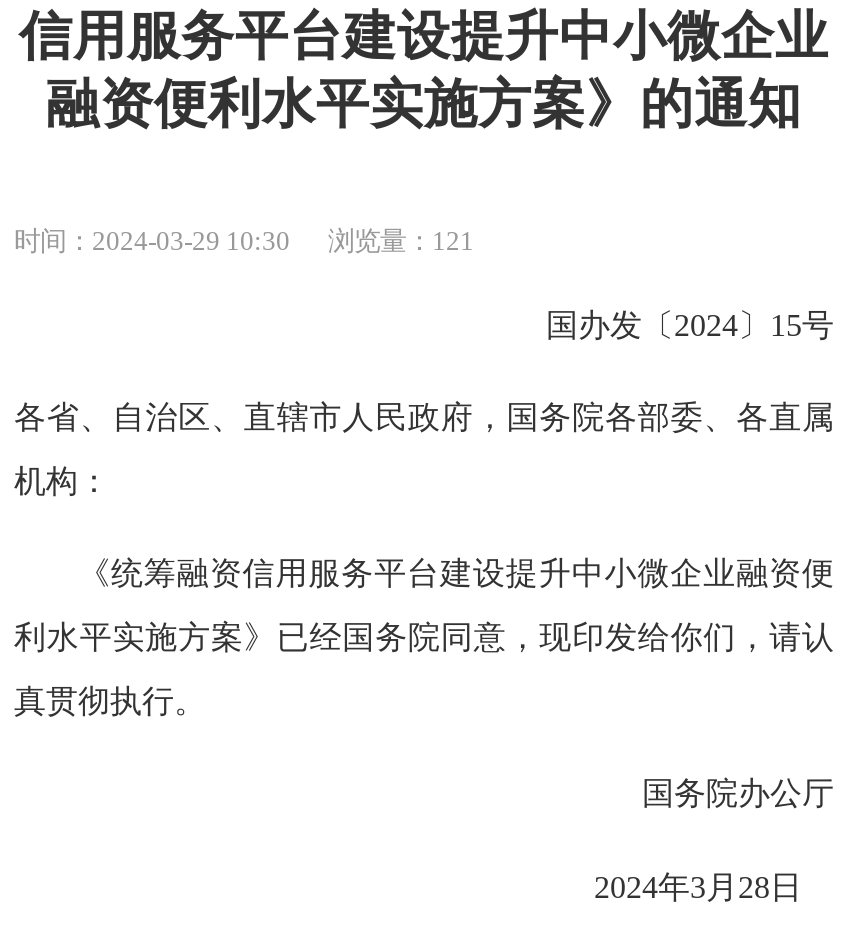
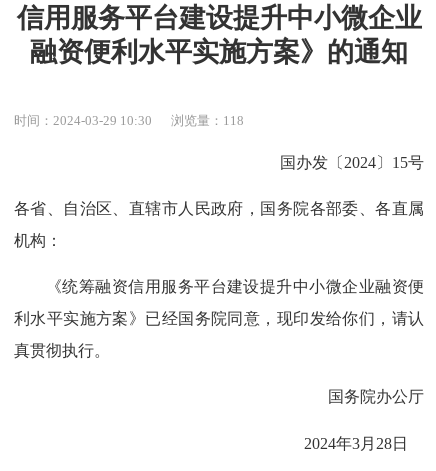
[14,227,474,257] 时间：2024-03-29 10:30 浏览量：121 -> [14,113,244,128] 时间：2024-03-29 10:30 浏览量：118

